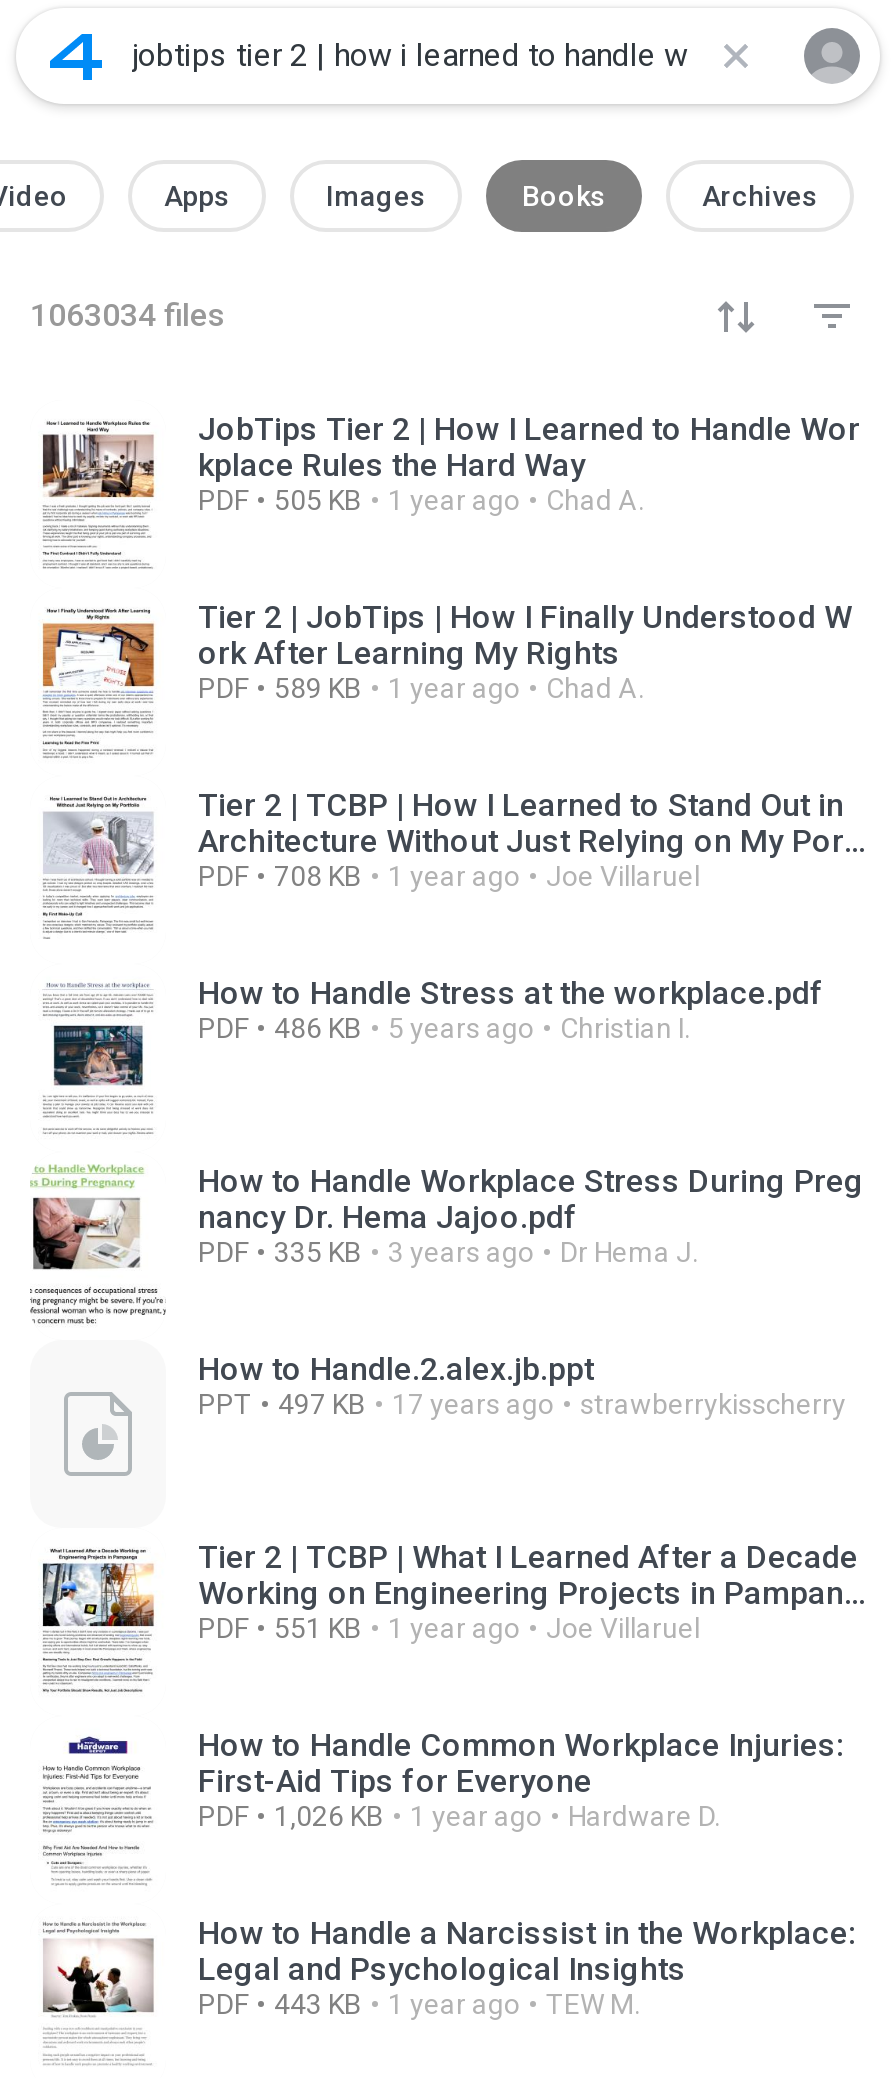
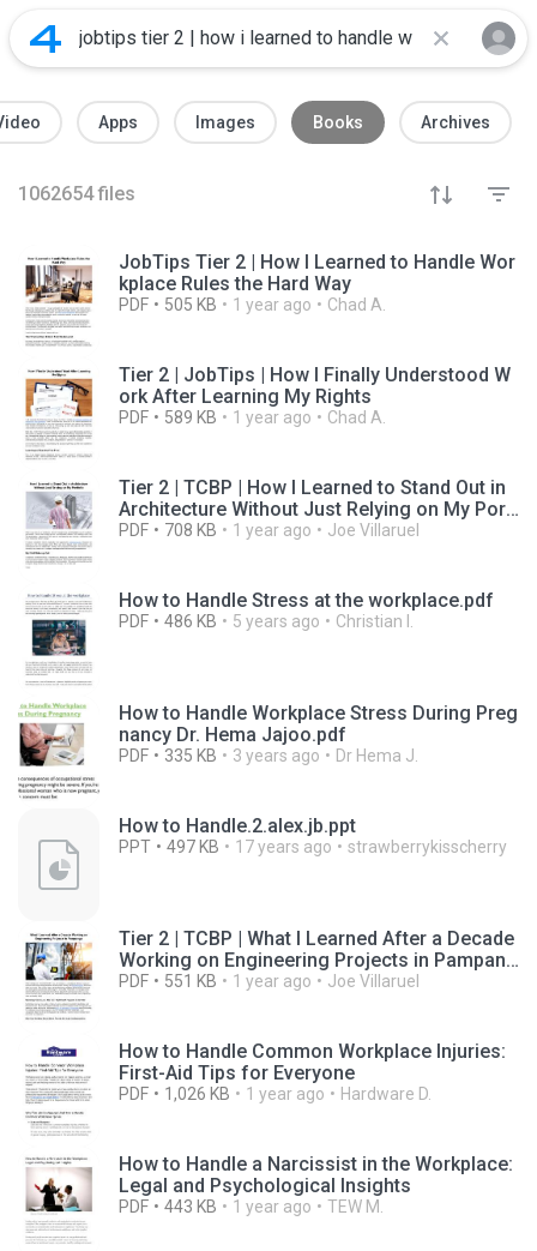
[30,296,226,334] 1063034 files -> [18,182,135,205] 1062654 files

